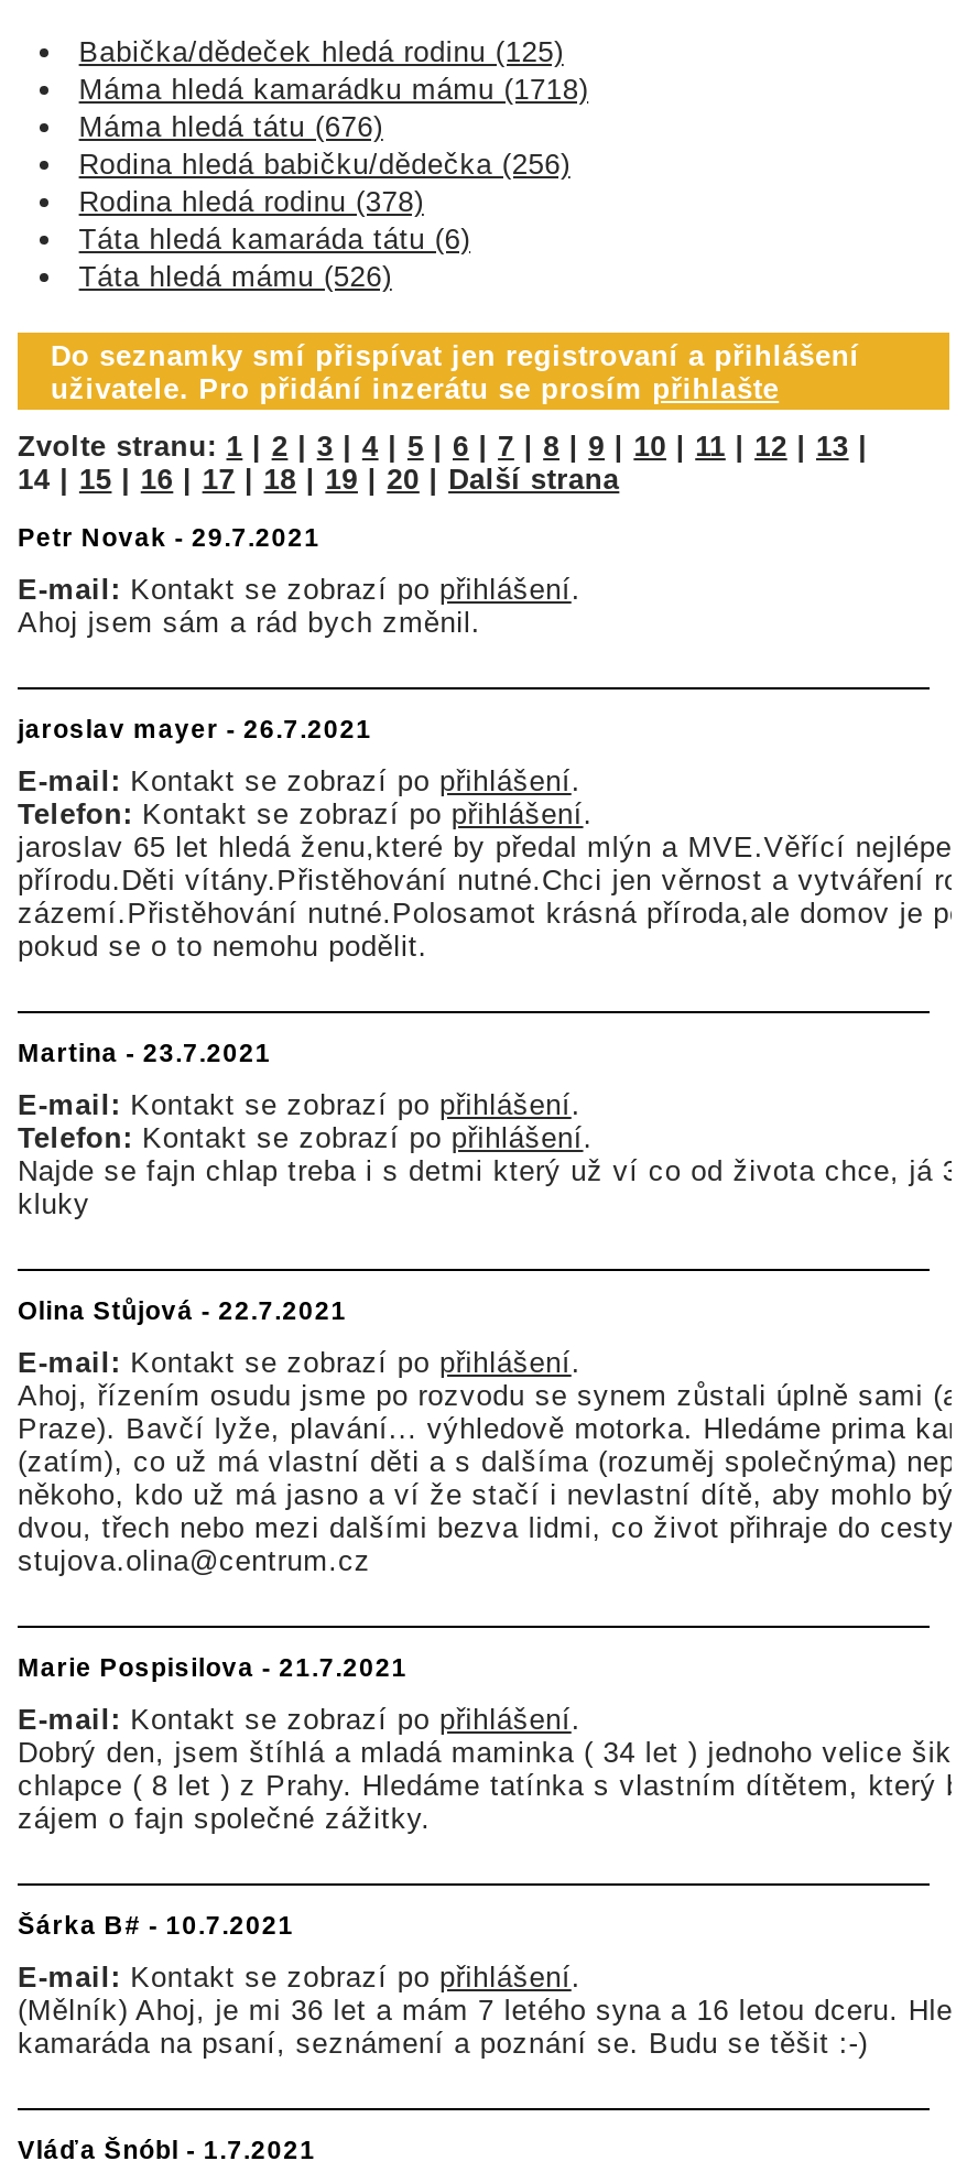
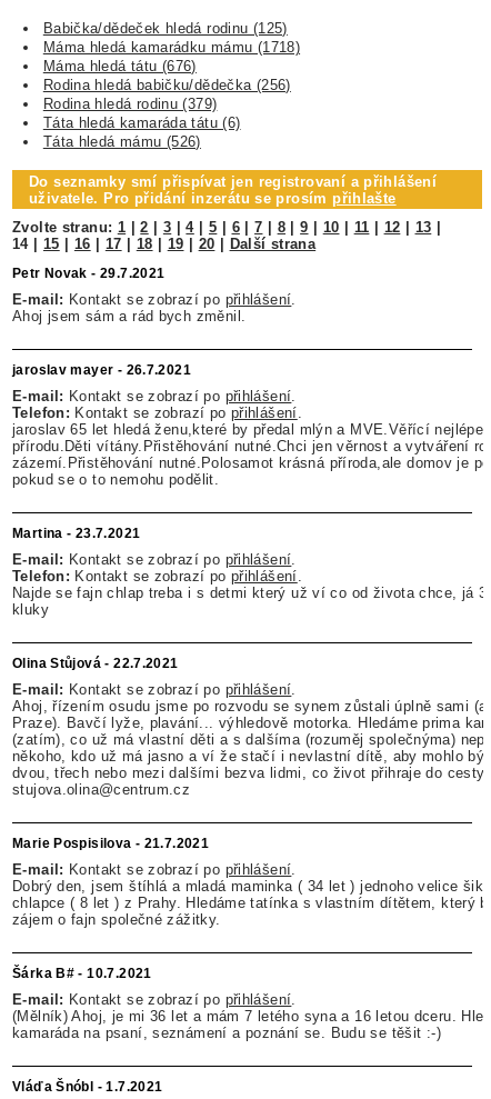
[79,186,424,219] Rodina hledá rodinu (378) -> [43,96,217,113] Rodina hledá rodinu (379)

